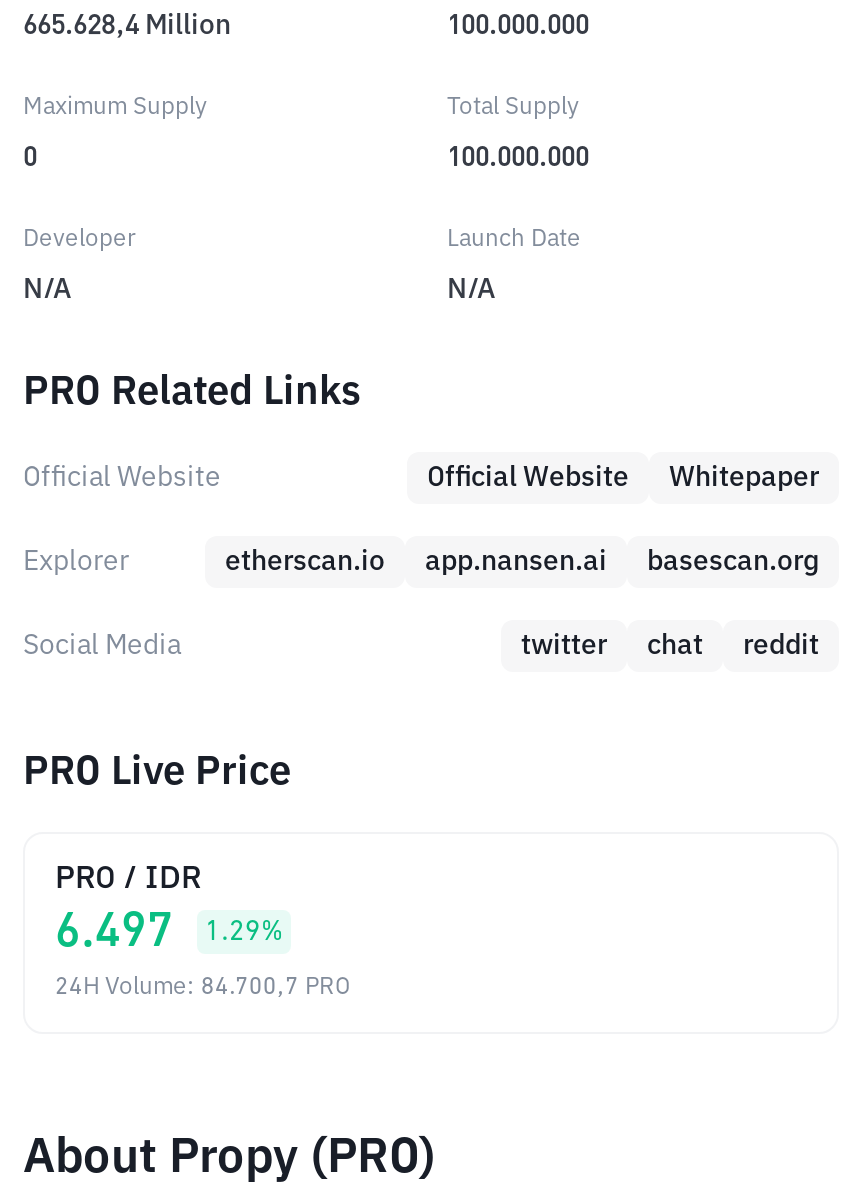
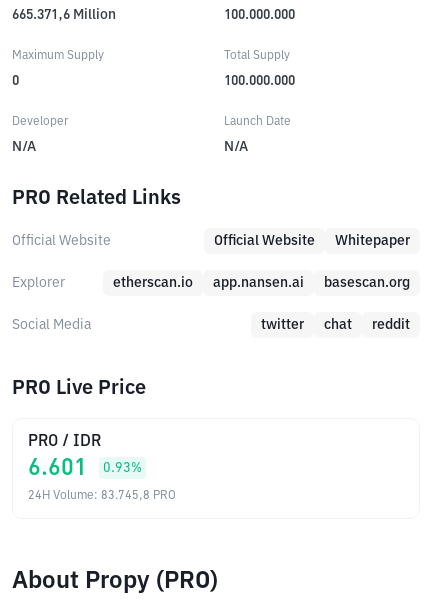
[23,12,231,40] 665.628,4 Million -> [12,8,116,22] 665.371,6 Million
[55,908,173,956] 6.497 -> [28,456,87,480] 6.601
[205,918,283,946] 1.29% -> [103,461,142,475] 0.93%
[55,976,351,1000] 24H Volume: 84.700,7 PRO -> [28,490,176,502] 24H Volume: 83.745,8 PRO

